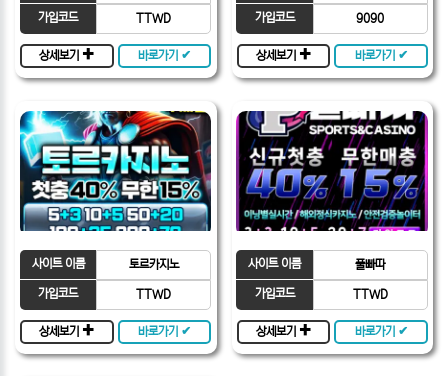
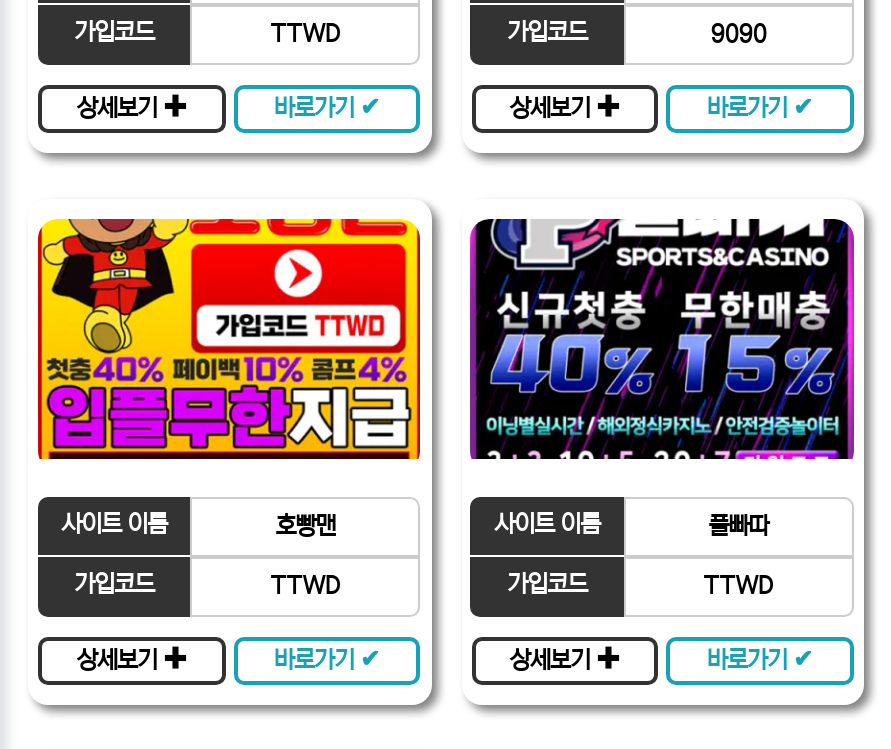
[19,110,212,271] [image] | 토르카지노 -> [36,217,422,540] [image] | 호빵맨

